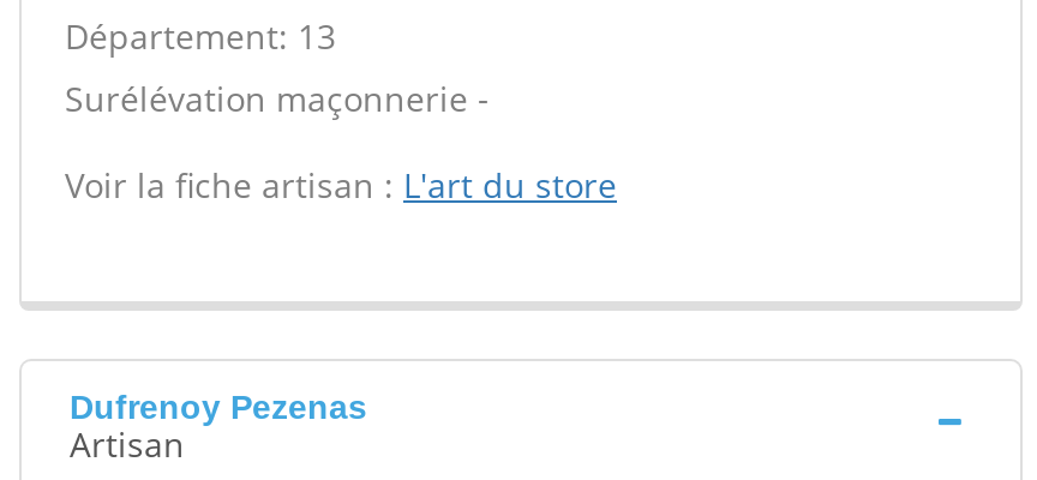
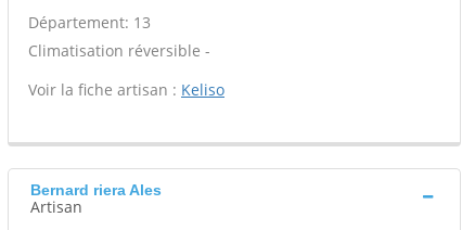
[65,76,490,121] Surélévation maçonnerie - -> [28,40,210,61] Climatisation réversible -
[65,162,617,208] Voir la fiche artisan : L'art du store -> [28,79,224,100] Voir la fiche artisan : Keliso
[70,388,367,426] Dufrenoy Pezenas -> [30,181,162,199] Bernard riera Ales

